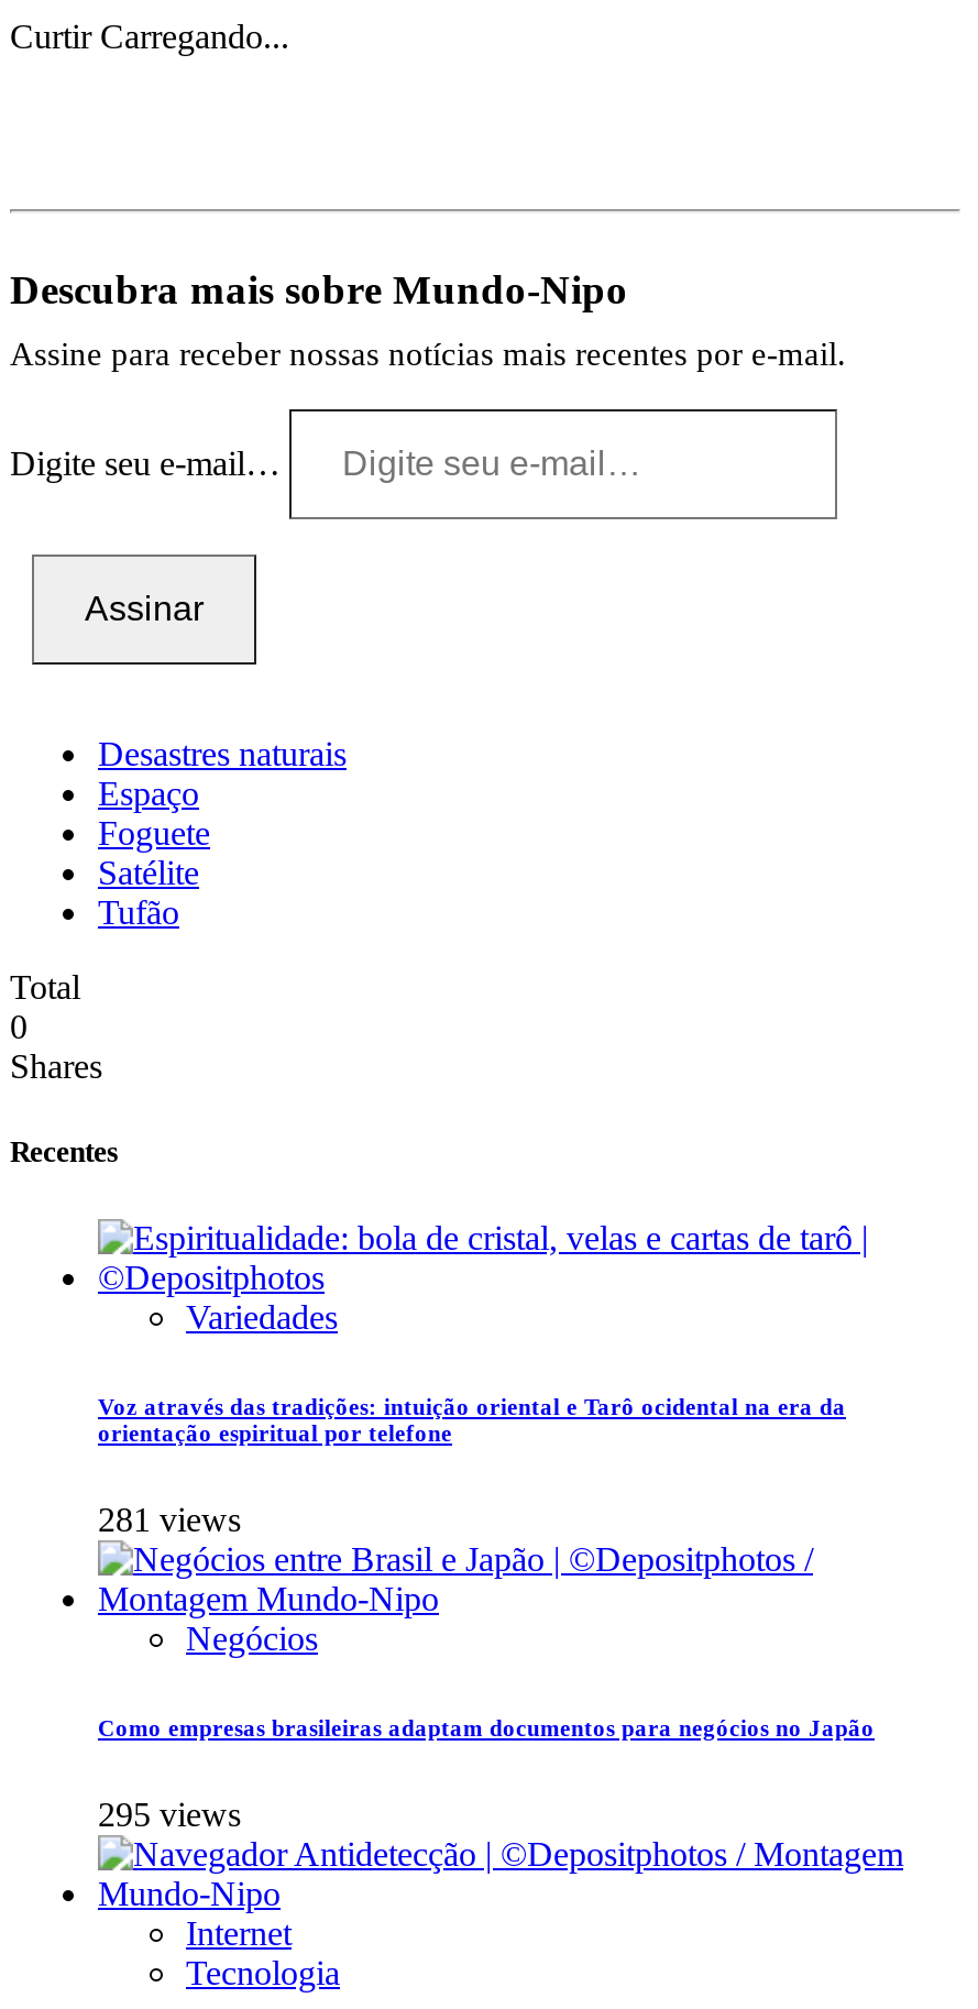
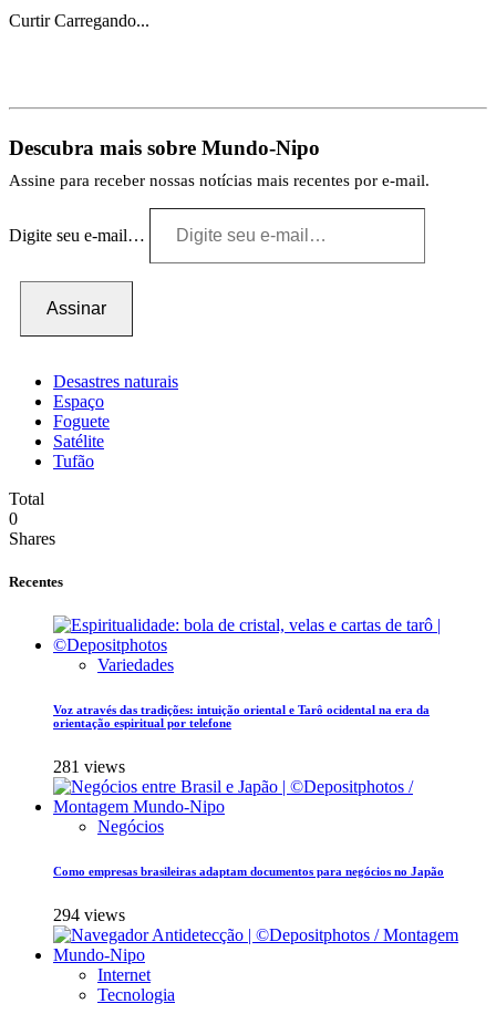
[98,1796,241,1834] 295 views -> [53,906,125,925] 294 views

